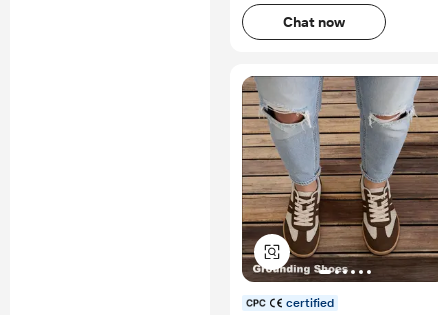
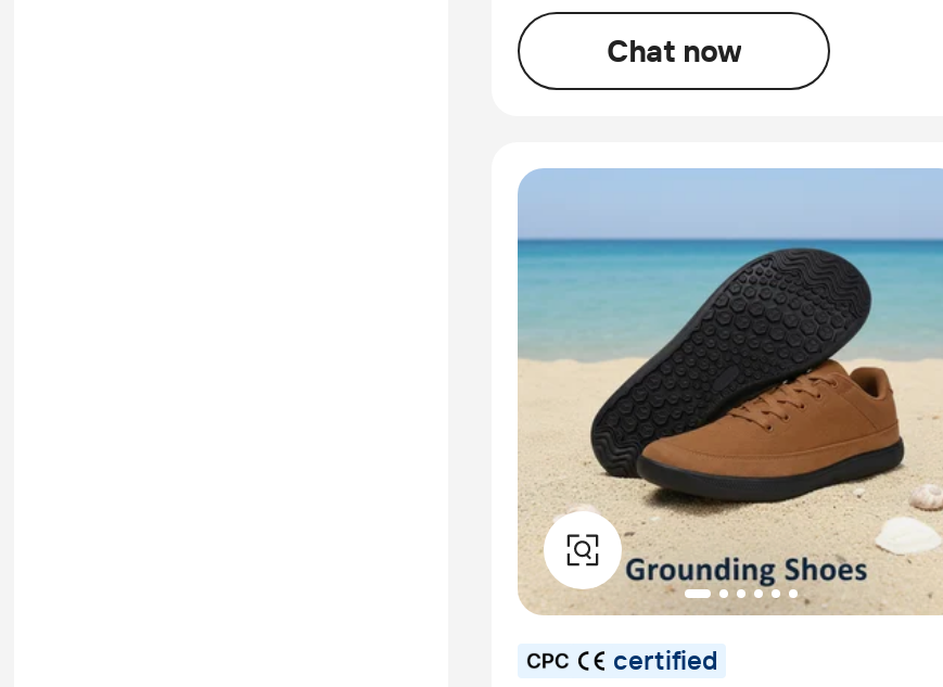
[241,75,435,283] [image] -> [515,168,936,615] [image]

